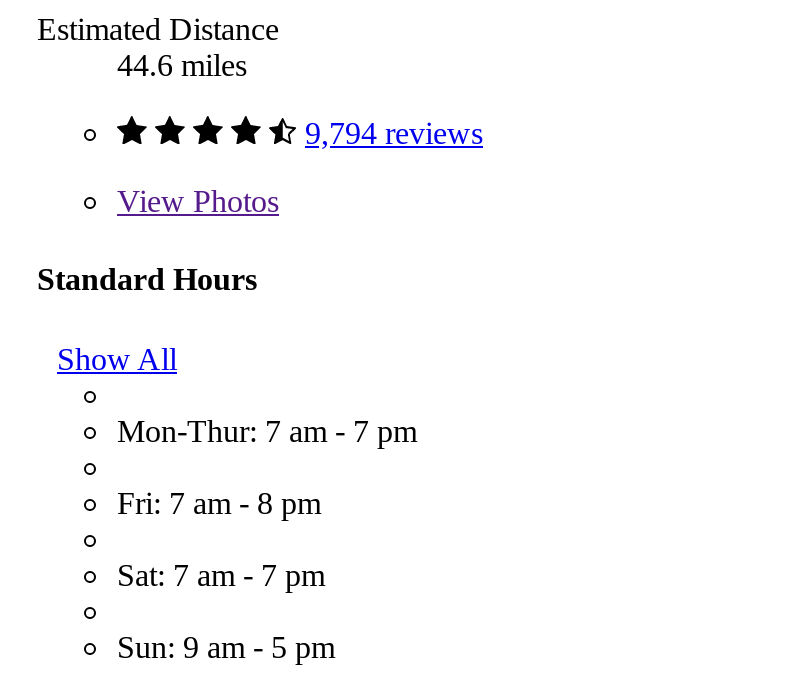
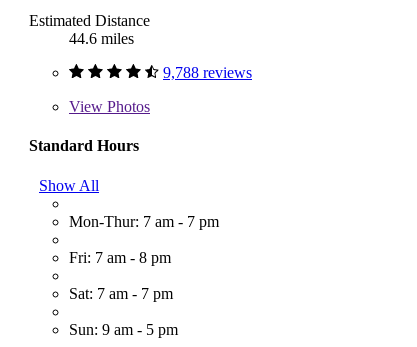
[305,116,483,150] 9,794 reviews -> [163,64,252,81] 9,788 reviews

